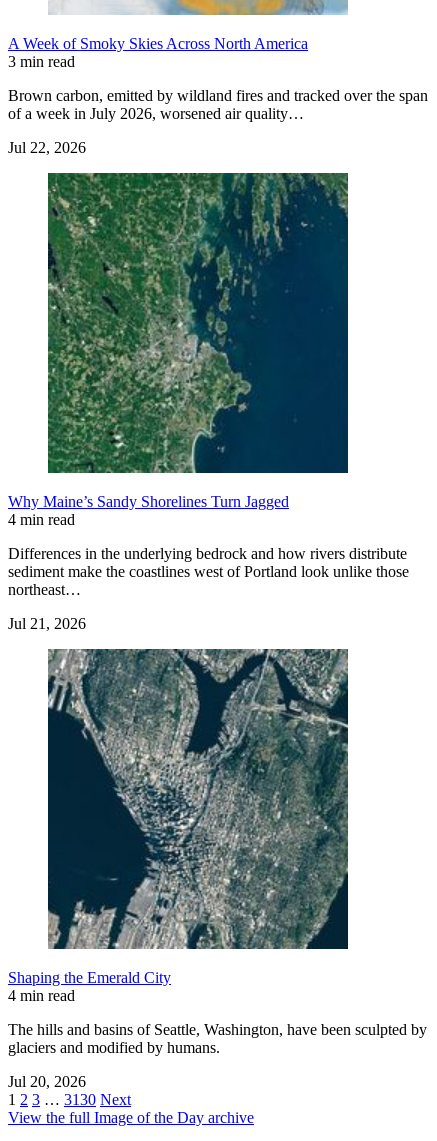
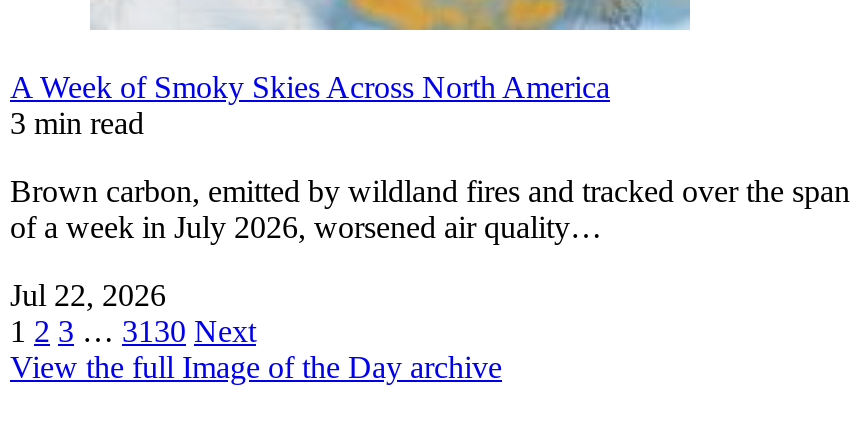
[8,172,409,632] [image] | Why Maine’s Sandy Shorelines Turn Jagged | 4 min read | Differences in the underlying bedrock and how rivers distribute | sediment make the coastlines west of Portland look unlike those | northeast… | Jul 21, 2026 -> none
[8,648,427,1090] [image] | Shaping the Emerald City | 4 min read | The hills and basins of Seattle, Washington, have been sculpted by | glaciers and modified by humans. | Jul 20, 2026 -> none

